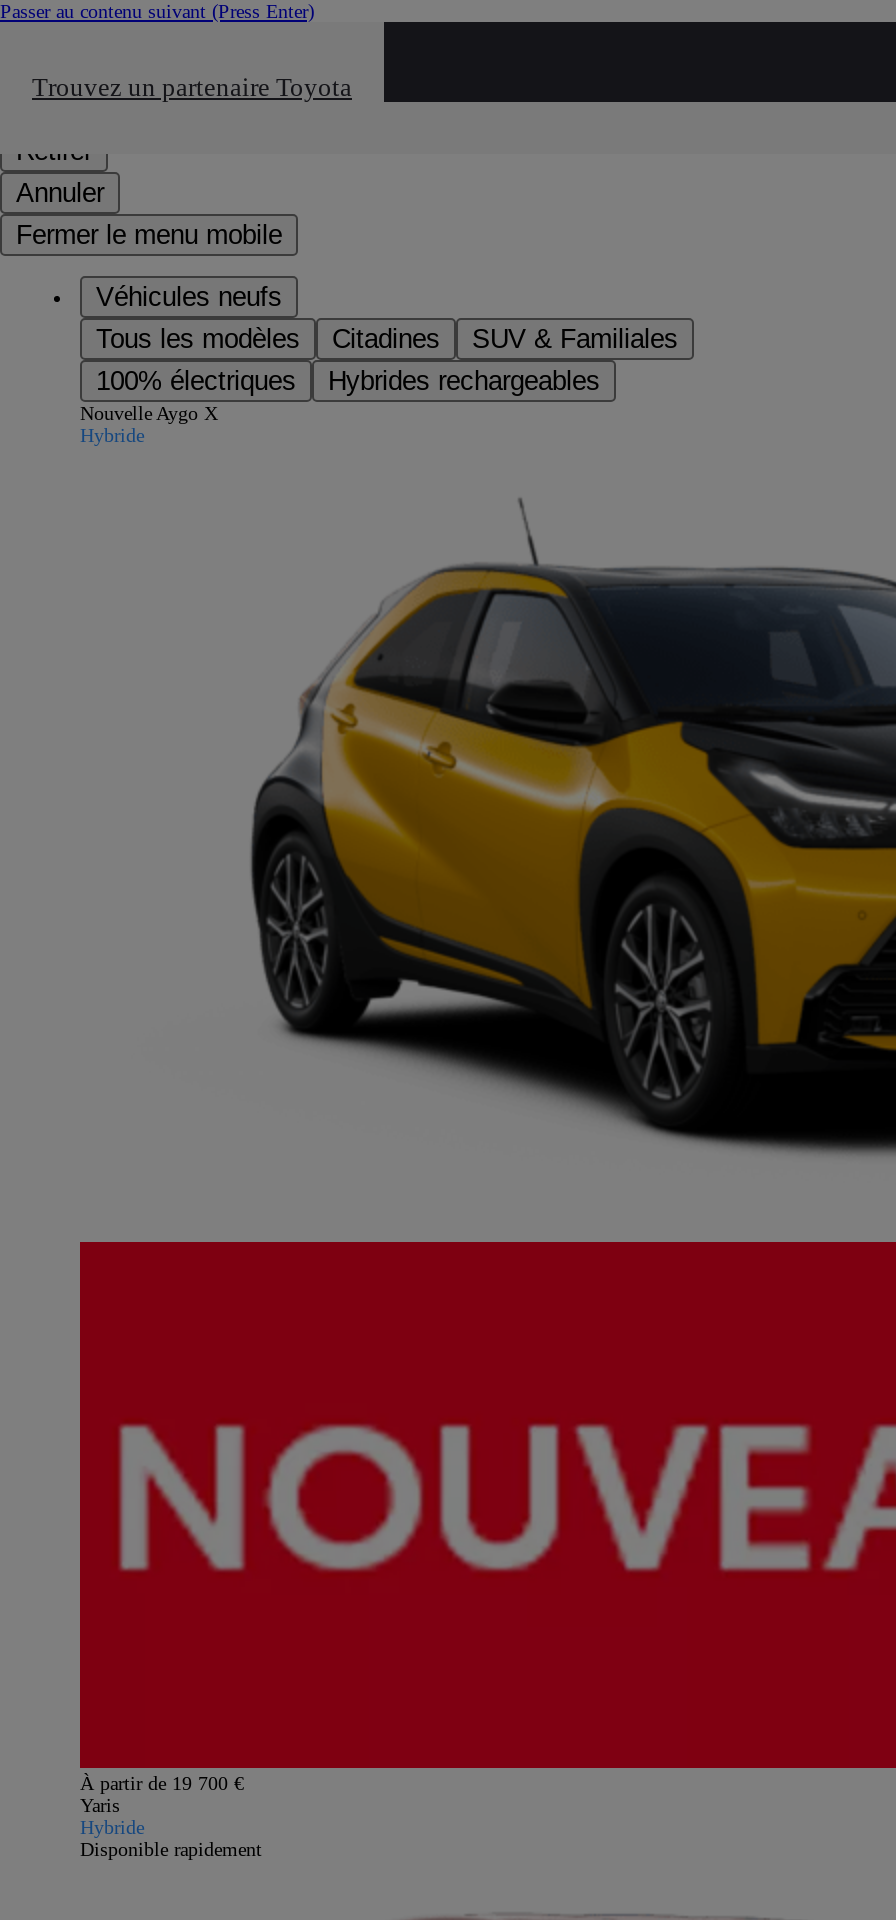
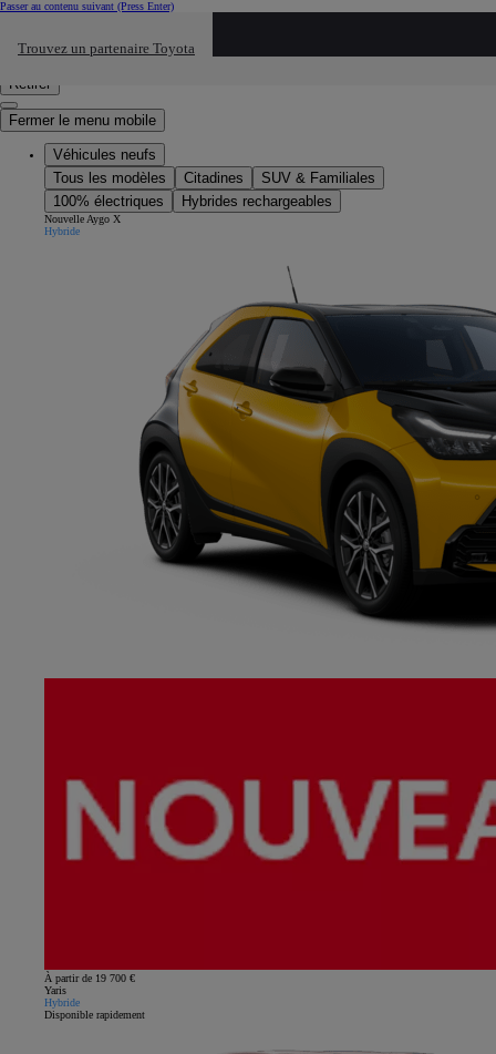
[16,178,104,208] Annuler -> none

